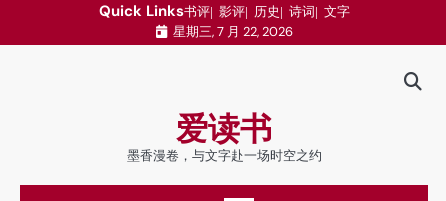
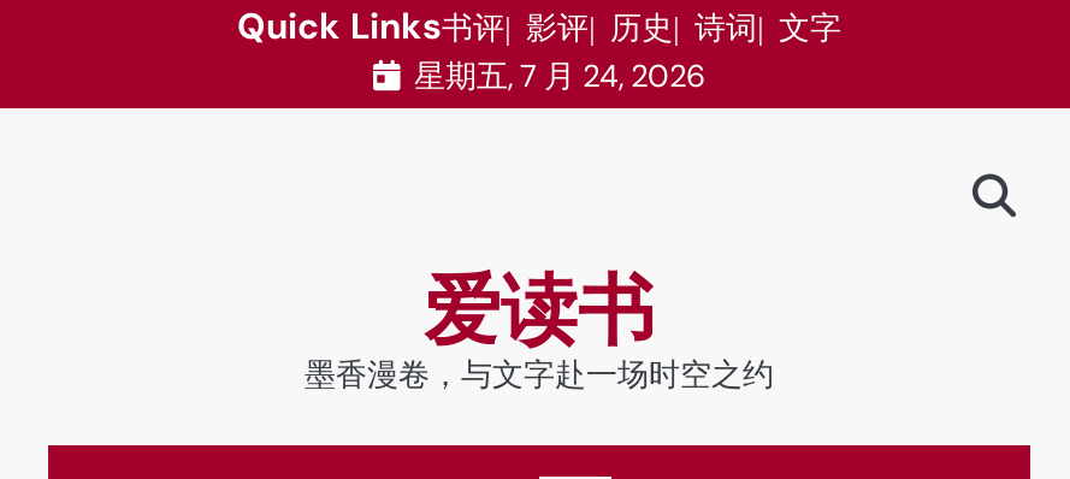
[172,23,292,40] 星期三, 7 月 22, 2026 -> [414,55,705,96] 星期五, 7 月 24, 2026

